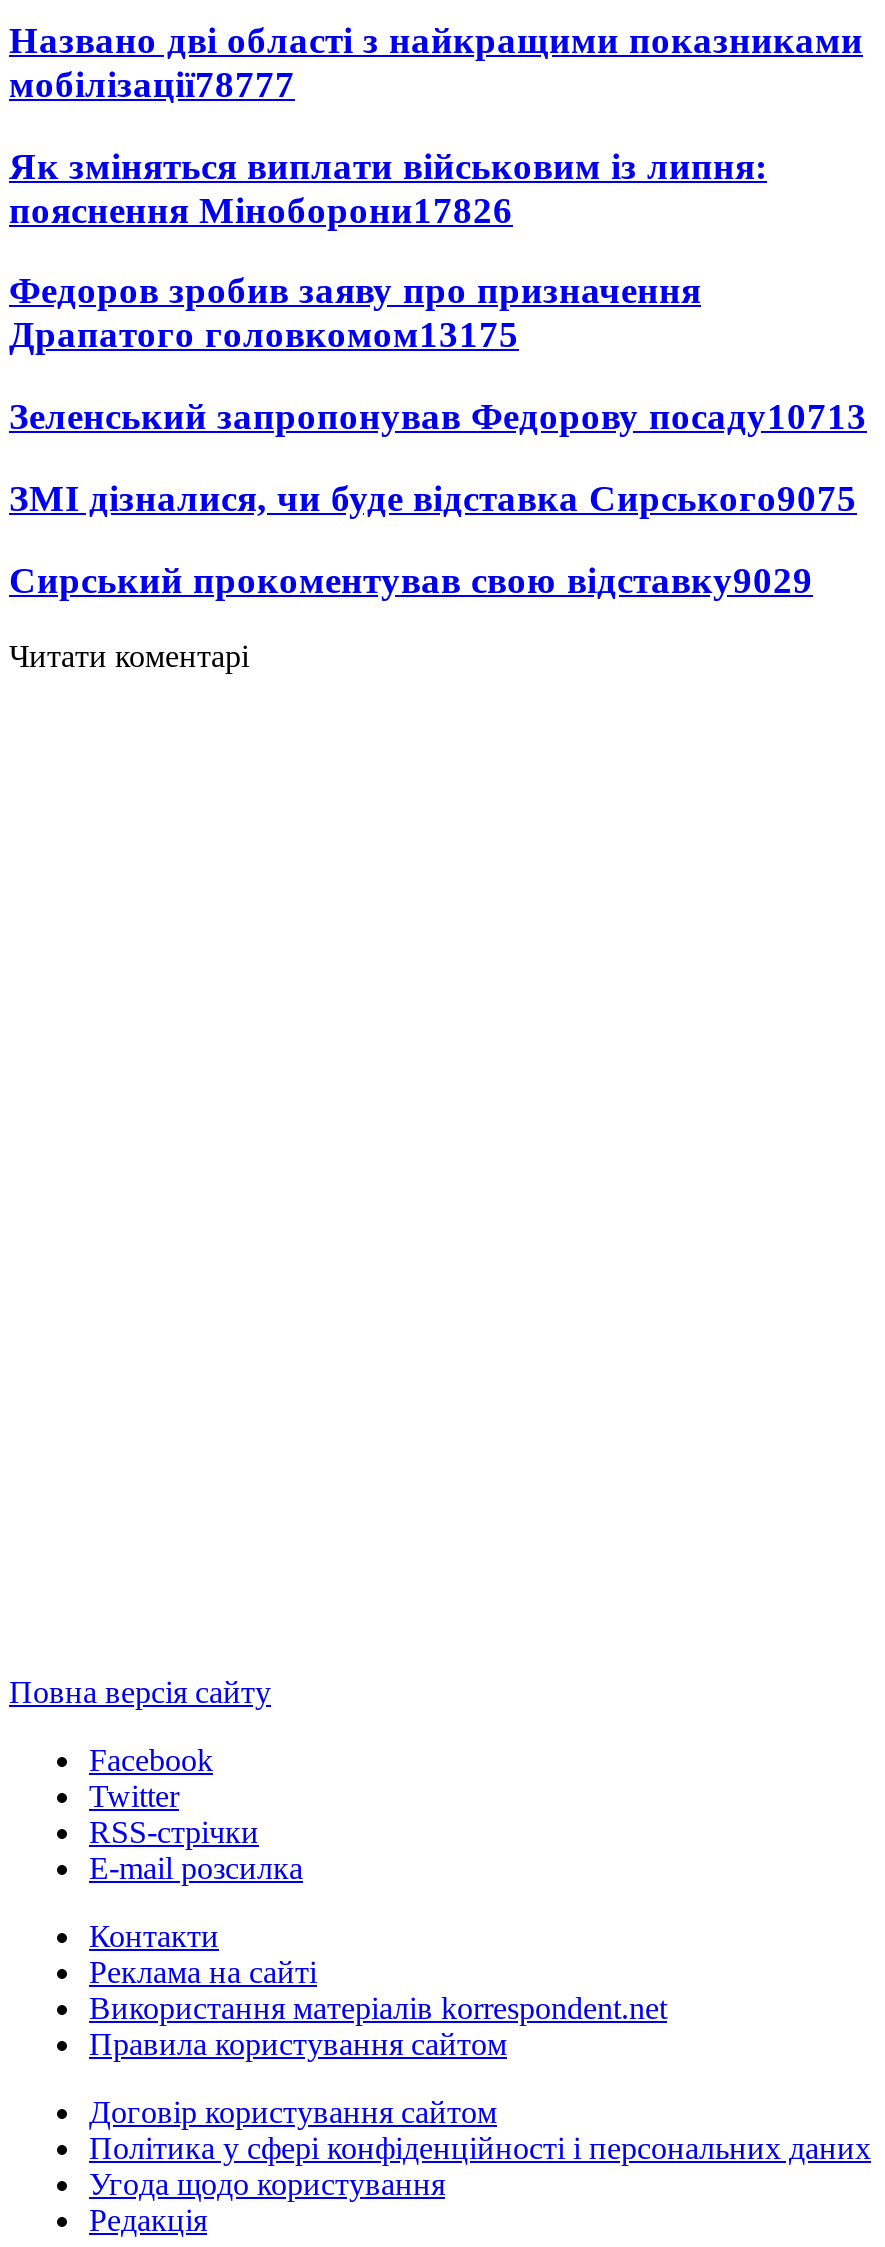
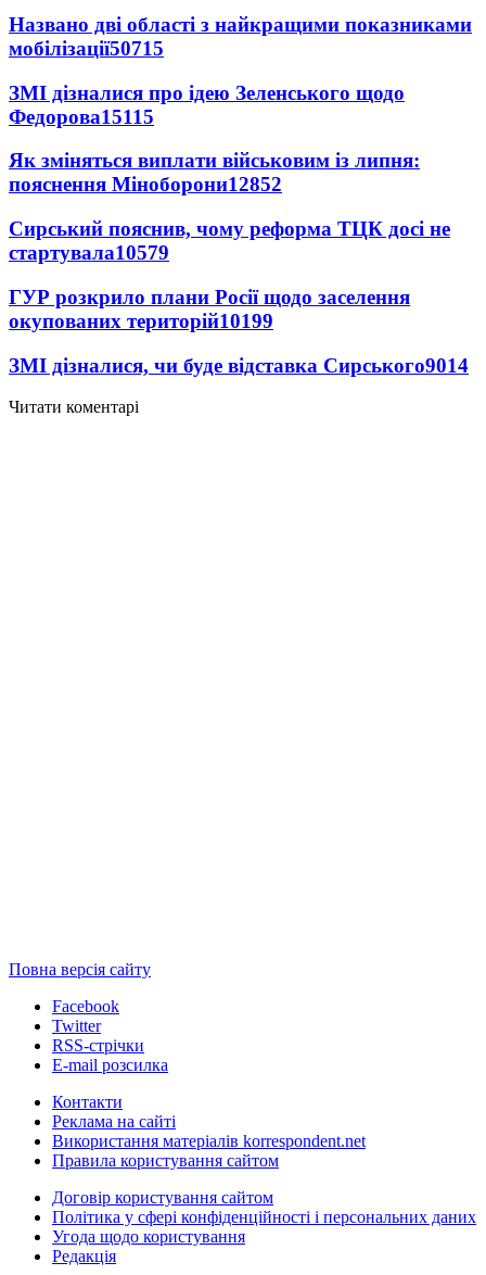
[9,63,295,105] мобілізації78777 -> [9,37,405,128] мобілізації50715 | ЗМІ дізналися про ідею Зеленського щодо | Федорова15115
moved [9,144,767,186] -> [9,149,420,172]: Як зміняться виплати військовим із липня:
[9,188,867,600] пояснення Міноборони17826 | Федоров зробив заяву про призначення | Драпатого головкомом13175 | Зеленський запропонував Федорову посаду10713 | ЗМІ дізналися, чи буде відставка Сирського9075 | Сирський прокоментував свою відставку9029 -> [9,173,469,376] пояснення Міноборони12852 | Сирський пояснив, чому реформа ТЦК досі не | стартувала10579 | ГУР розкрило плани Росії щодо заселення | окупованих територій10199 | ЗМІ дізналися, чи буде відставка Сирського9014

